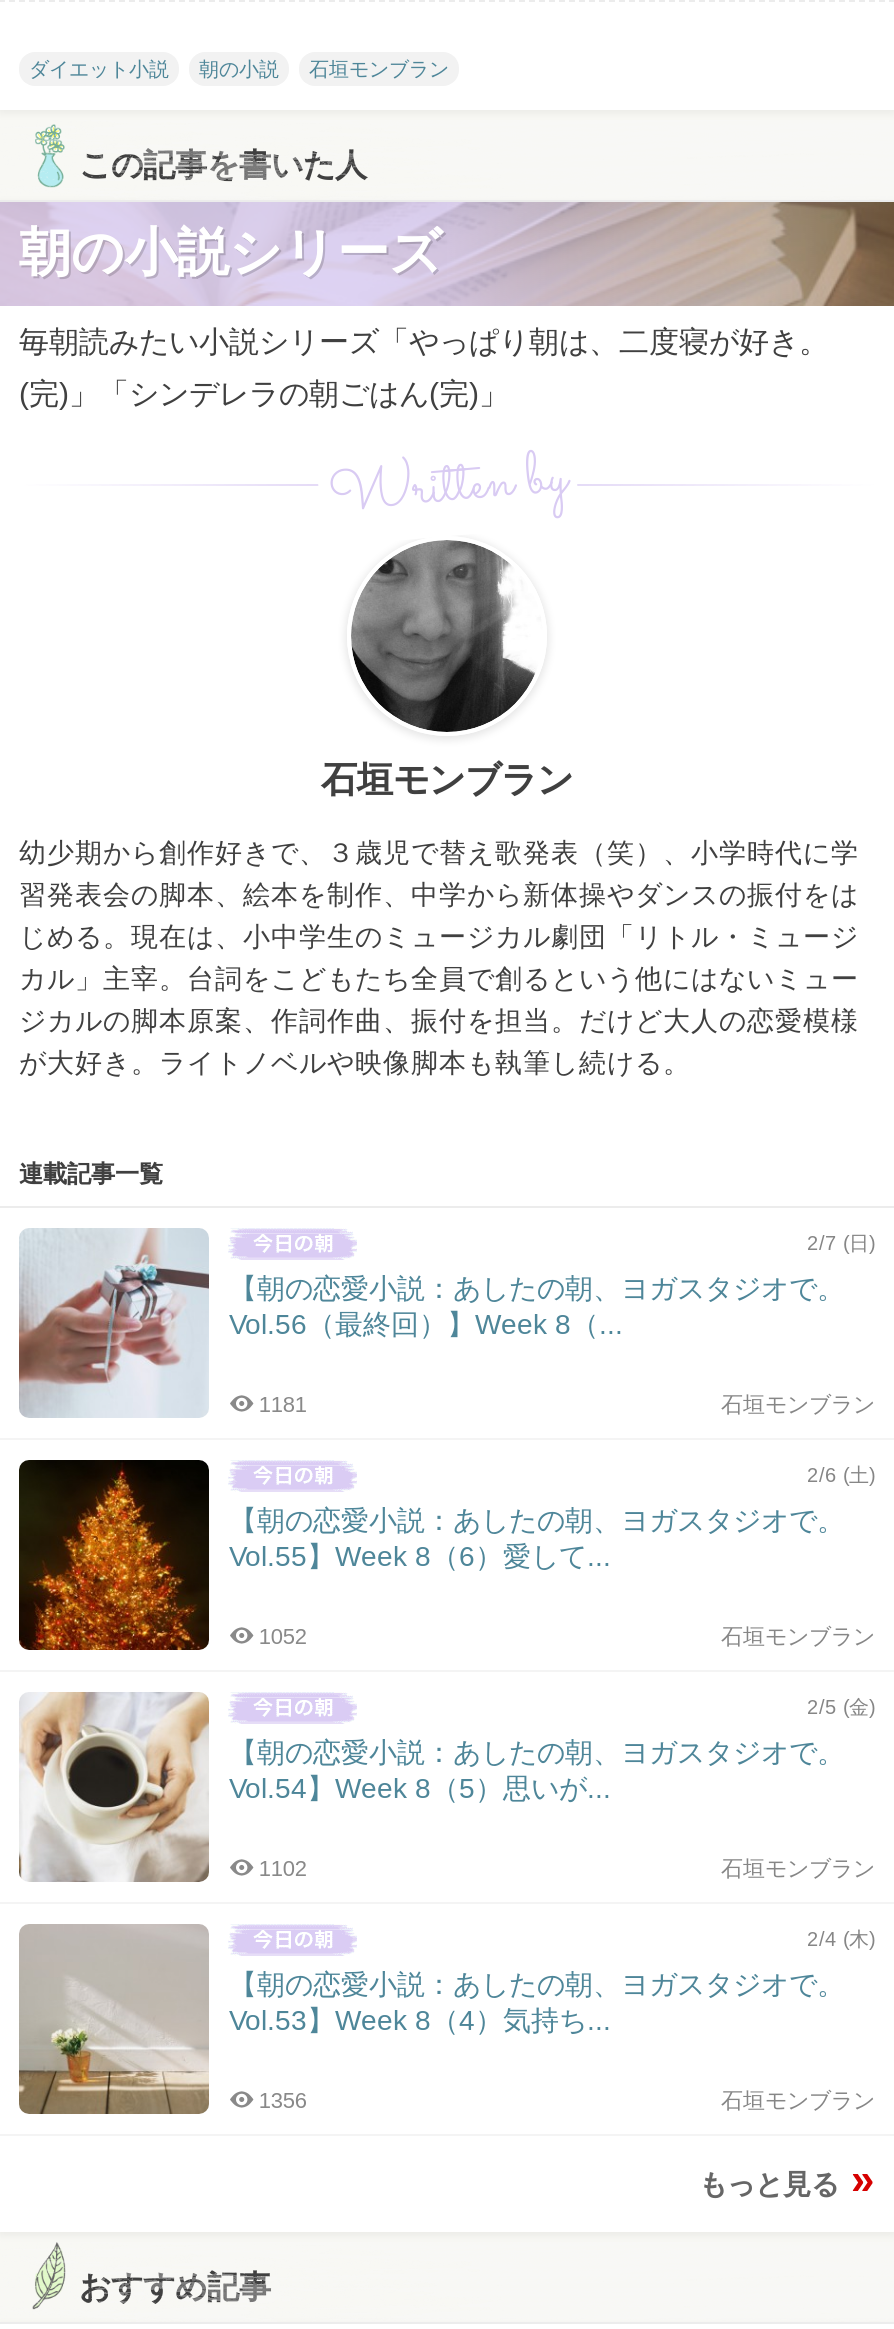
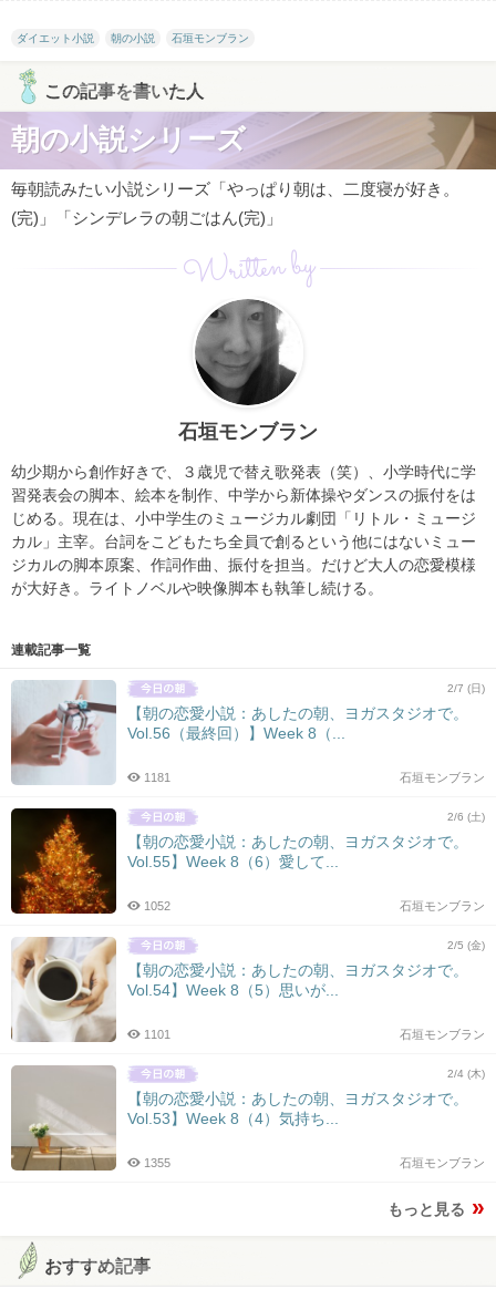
[259,1857,307,1881] 1102 -> [144,1028,170,1041] 1101
[259,2089,307,2113] 1356 -> [144,1156,170,1170] 1355

